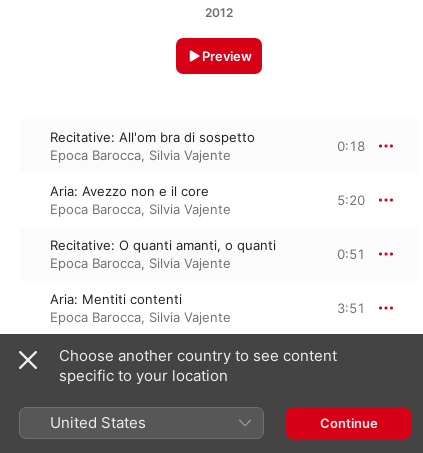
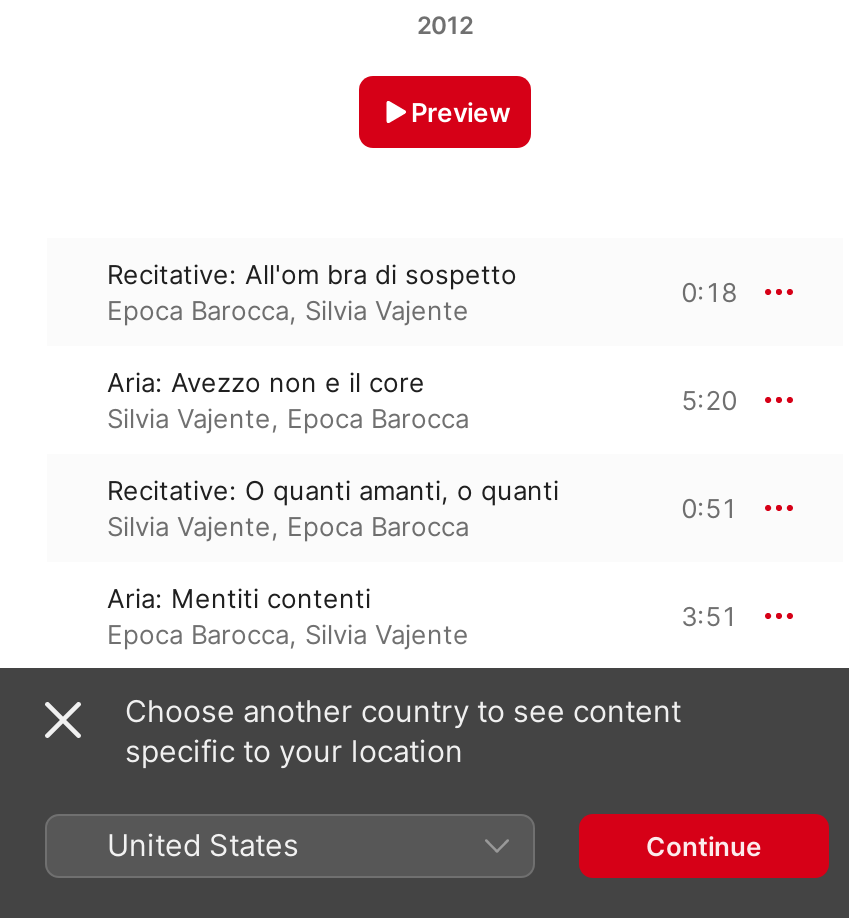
[50,201,231,217] Epoca Barocca, Silvia Vajente -> [107,402,469,434] Silvia Vajente, Epoca Barocca
[50,255,231,271] Epoca Barocca, Silvia Vajente -> [107,510,469,542] Silvia Vajente, Epoca Barocca

